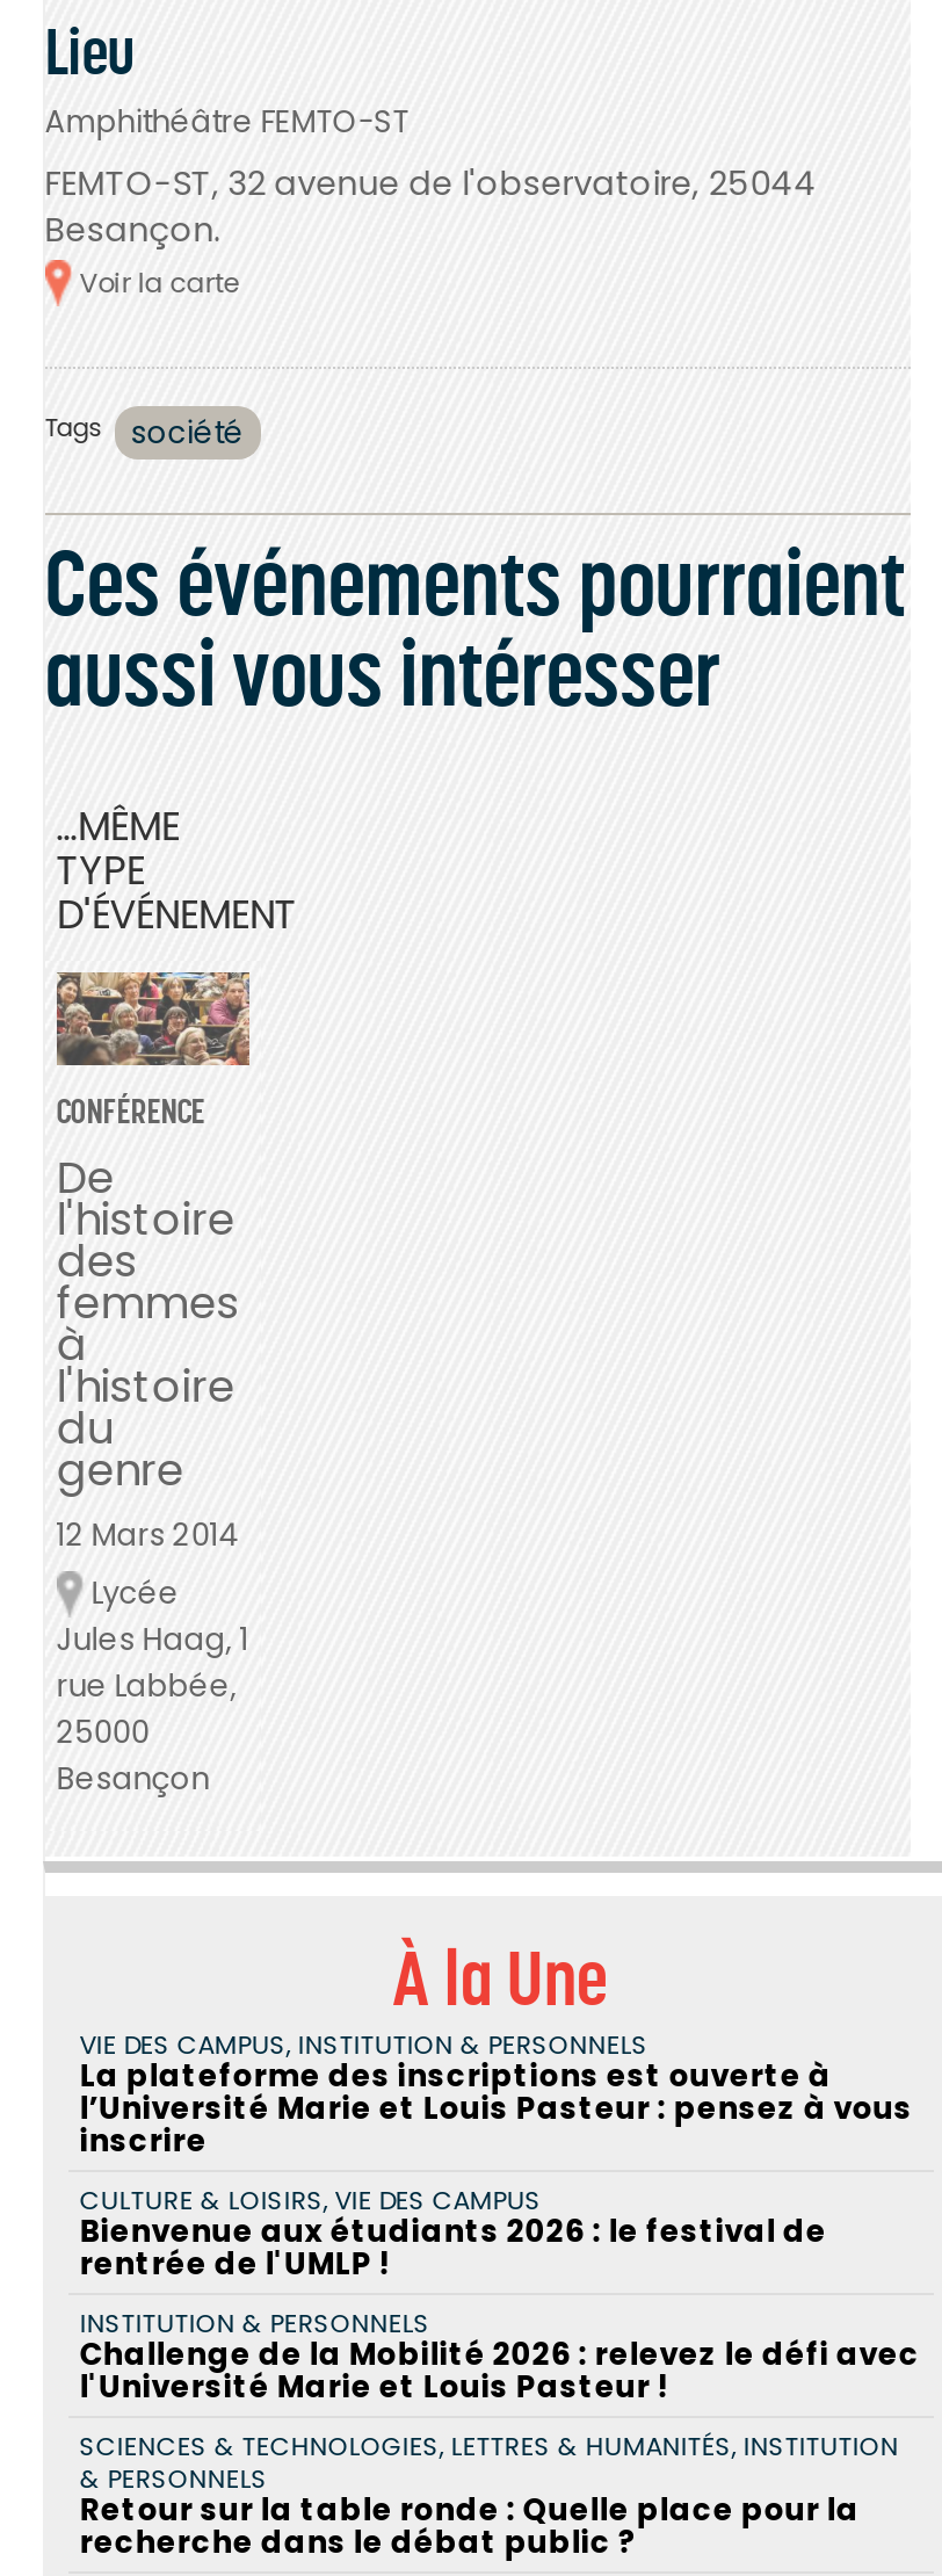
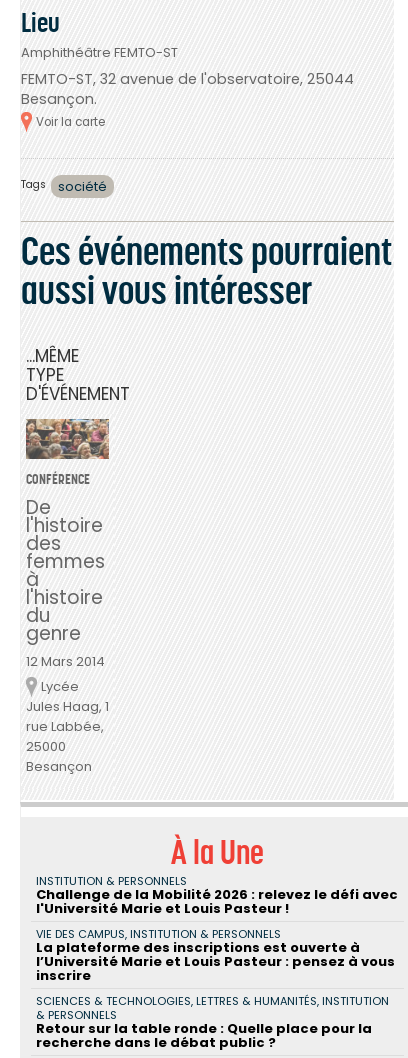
moved [80,2026,913,2163] -> [36,926,395,985]: VIE DES CAMPUS, INSTITUTION & PERSONNELS | La plateforme des inscriptions est ouverte à | l’Université Marie et Louis Pasteur : pensez à vous | inscrire
[80,2181,827,2286] CULTURE & LOISIRS, VIE DES CAMPUS | Bienvenue aux étudiants 2026 : le festival de | rentrée de l'UMLP ! -> none
moved [80,2304,919,2409] -> [36,873,398,918]: INSTITUTION & PERSONNELS | Challenge de la Mobilité 2026 : relevez le défi avec | l'Université Marie et Louis Pasteur !

